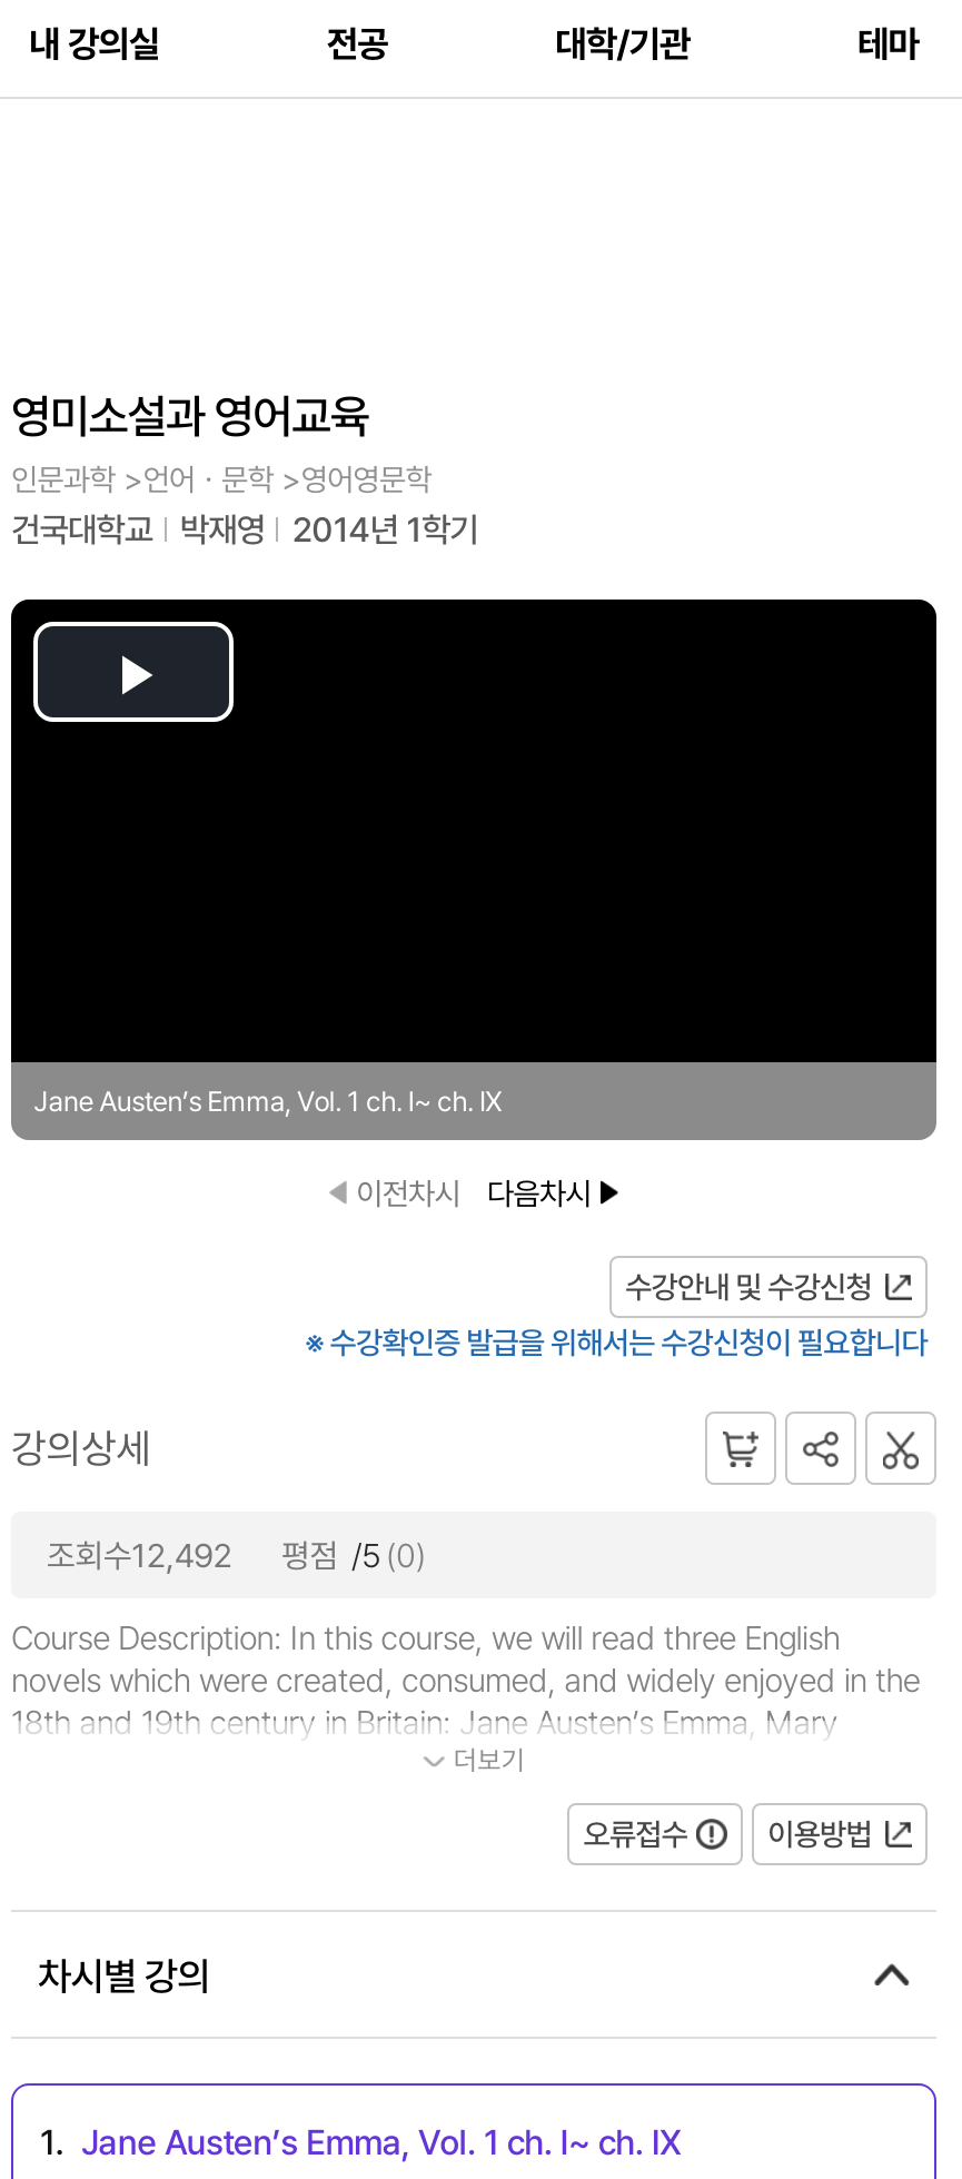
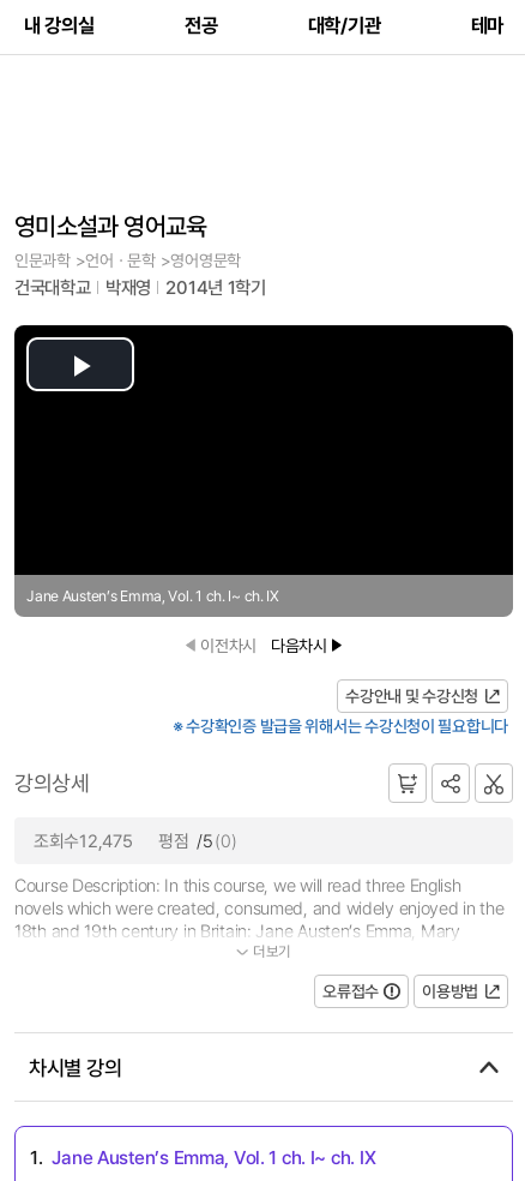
[47,1531,426,1576] 조회수12,492 평점 /5 (0) -> [34,828,237,852] 조회수12,475 평점 /5 (0)

